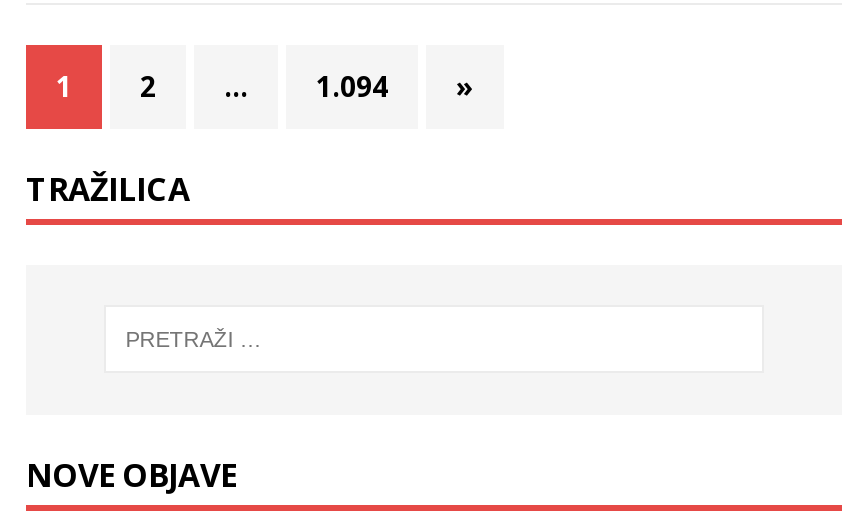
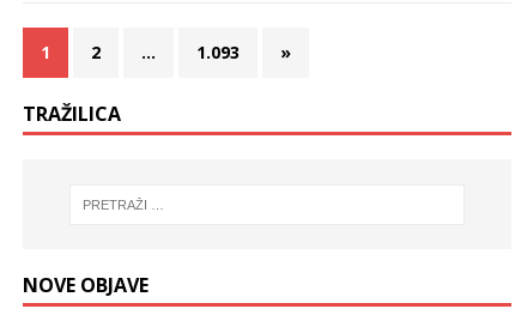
[316,67,388,105] 1.094 -> [196,41,240,64] 1.093

